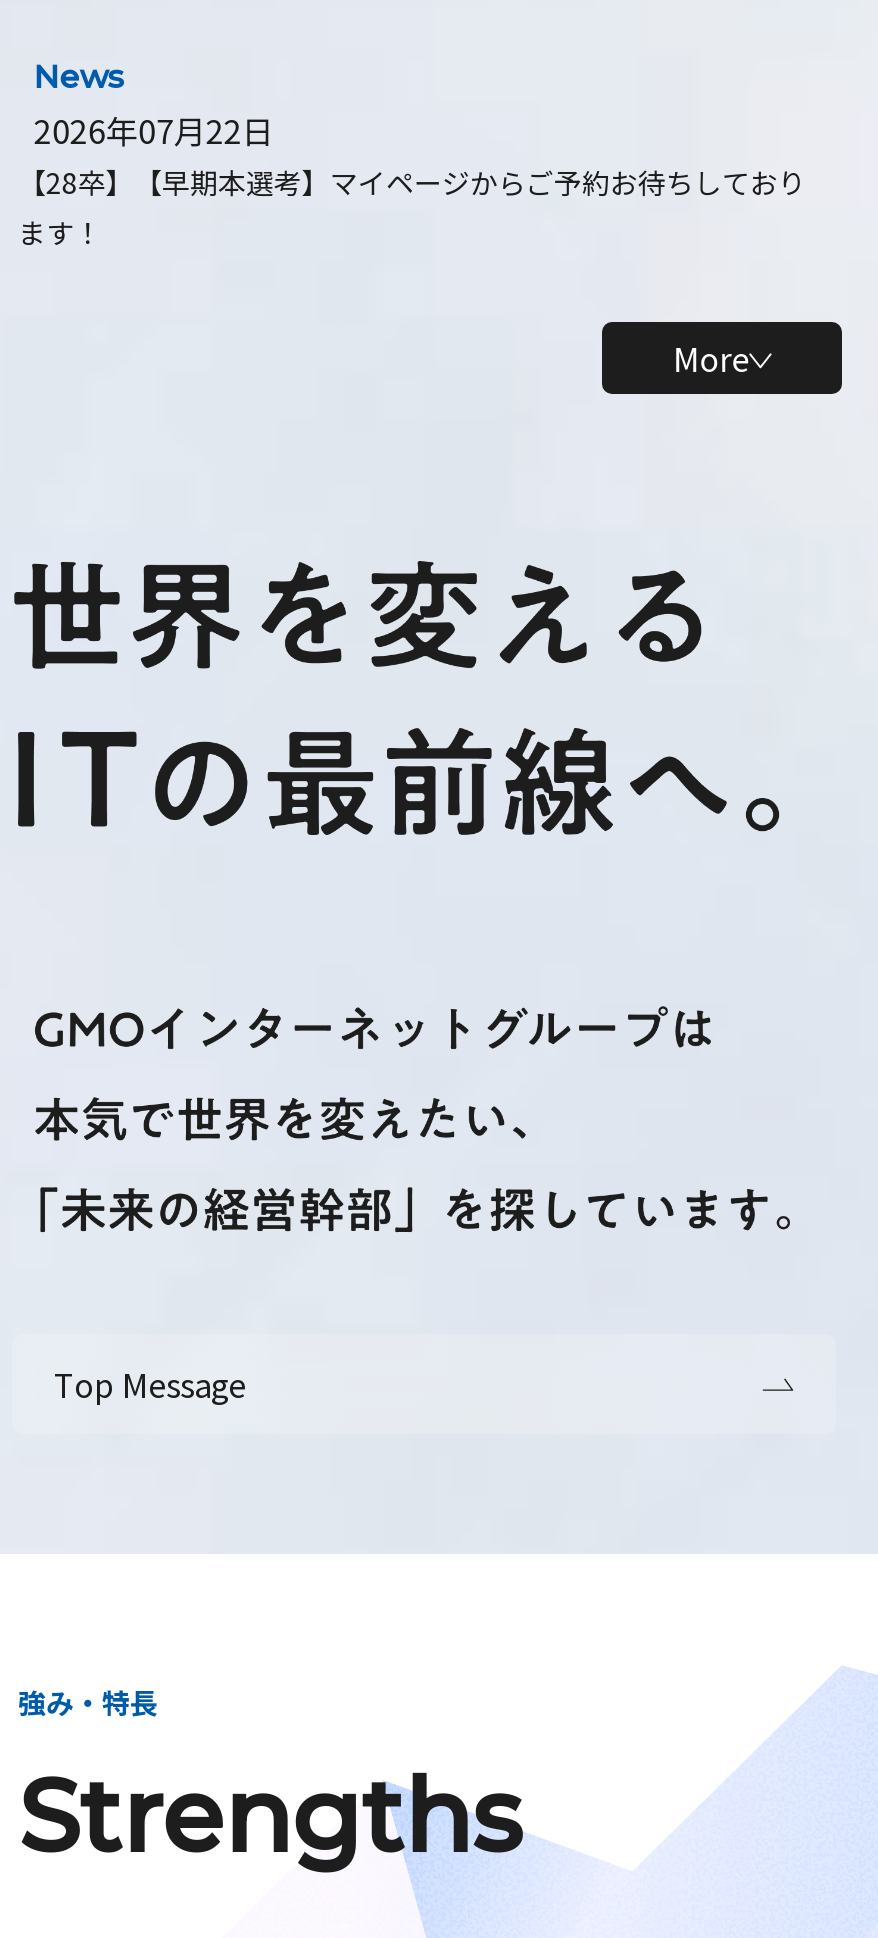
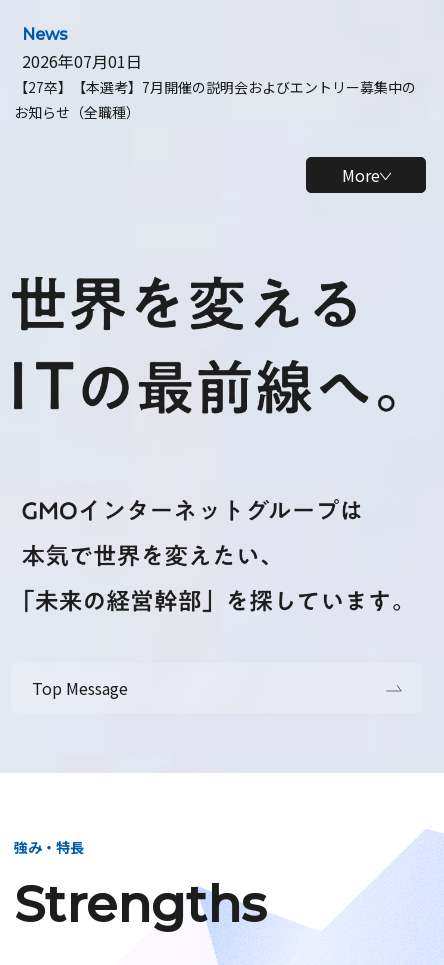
[18,106,806,252] 2026年07月22日 | 【28卒】【早期本選考】マイページからご予約お待ちしており | ます！ -> [14,49,416,122] 2026年07月01日 | 【27卒】【本選考】7月開催の説明会およびエントリー募集中の | お知らせ（全職種）

